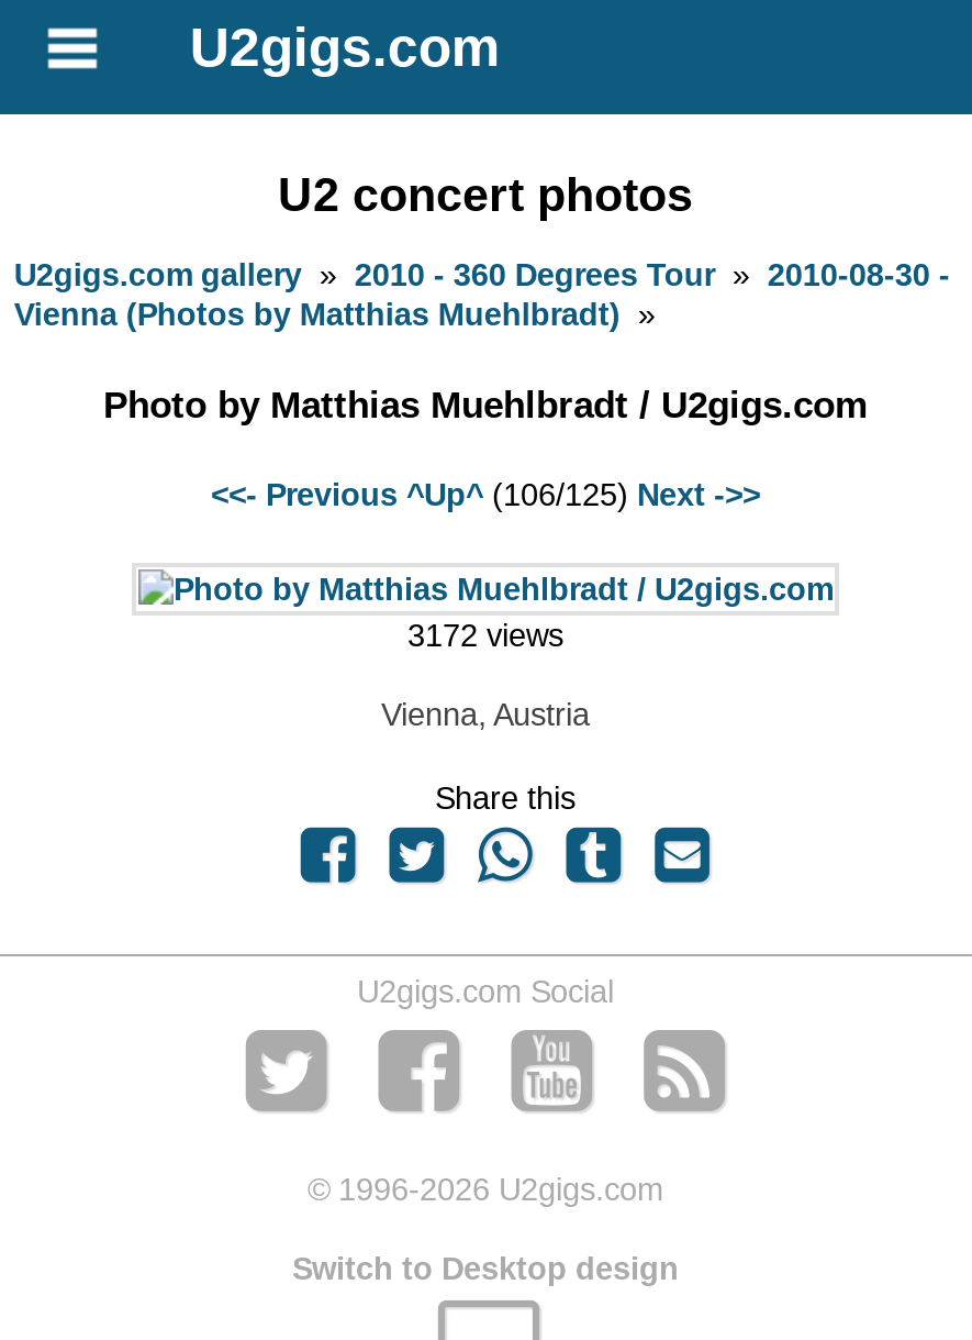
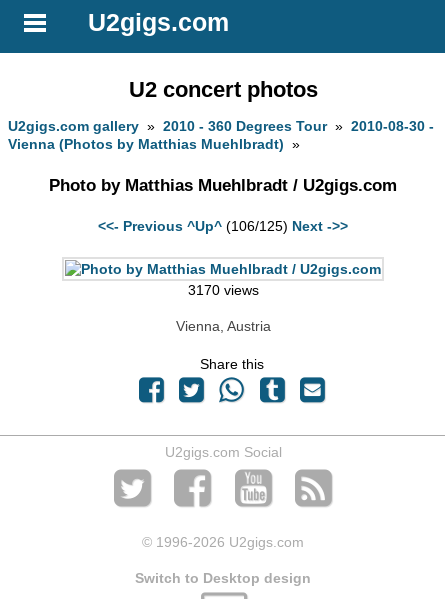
[407,618,563,653] 3172 views -> [187,282,258,298] 3170 views

